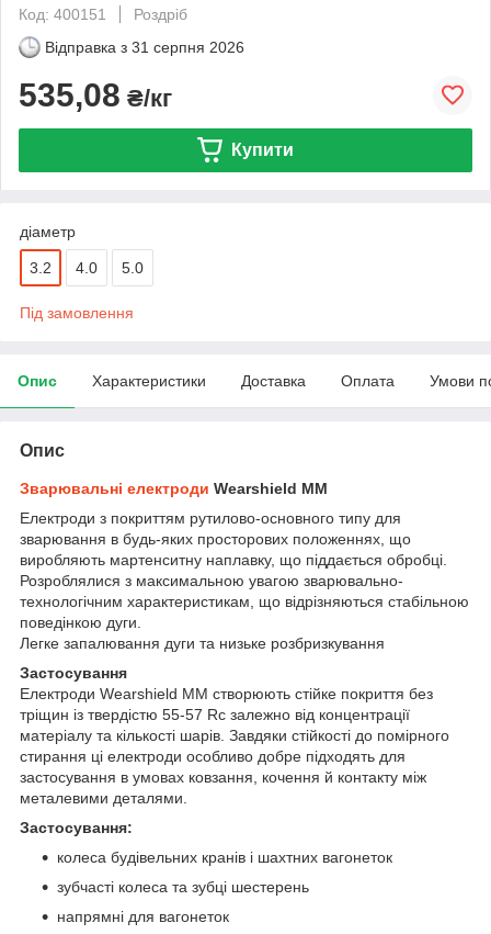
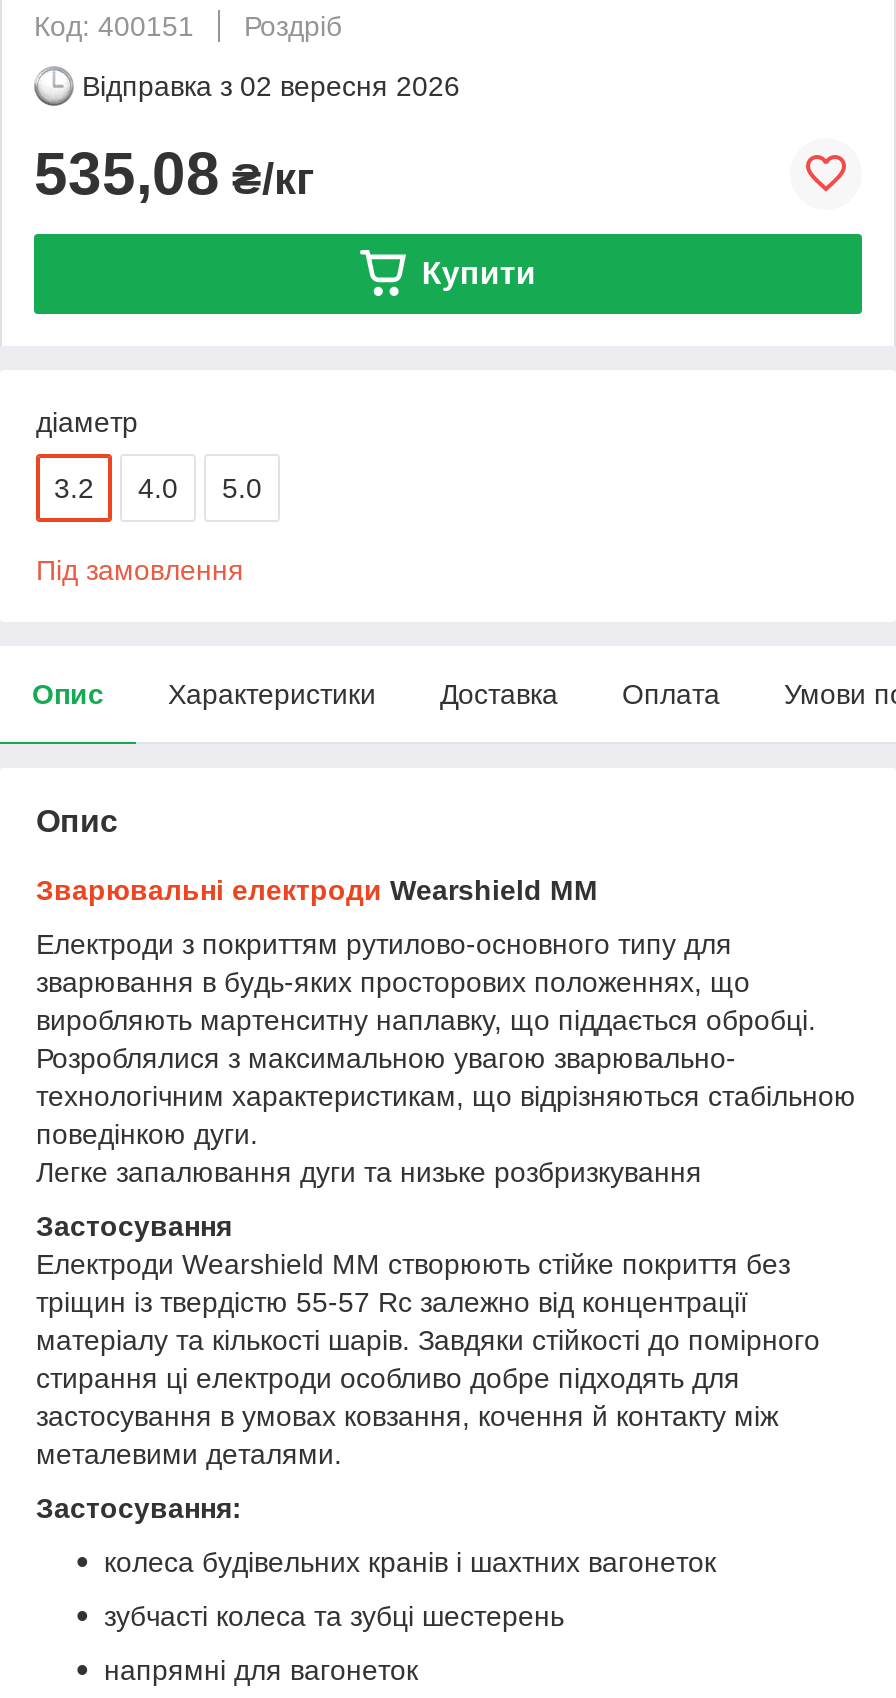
[45,38,244,56] Відправка з 31 серпня 2026 -> [82,70,460,102] Відправка з 02 вересня 2026

